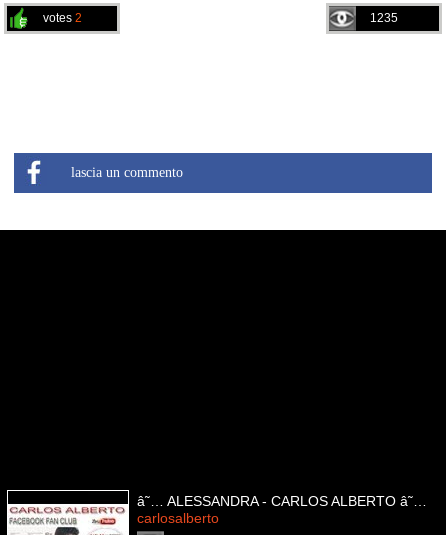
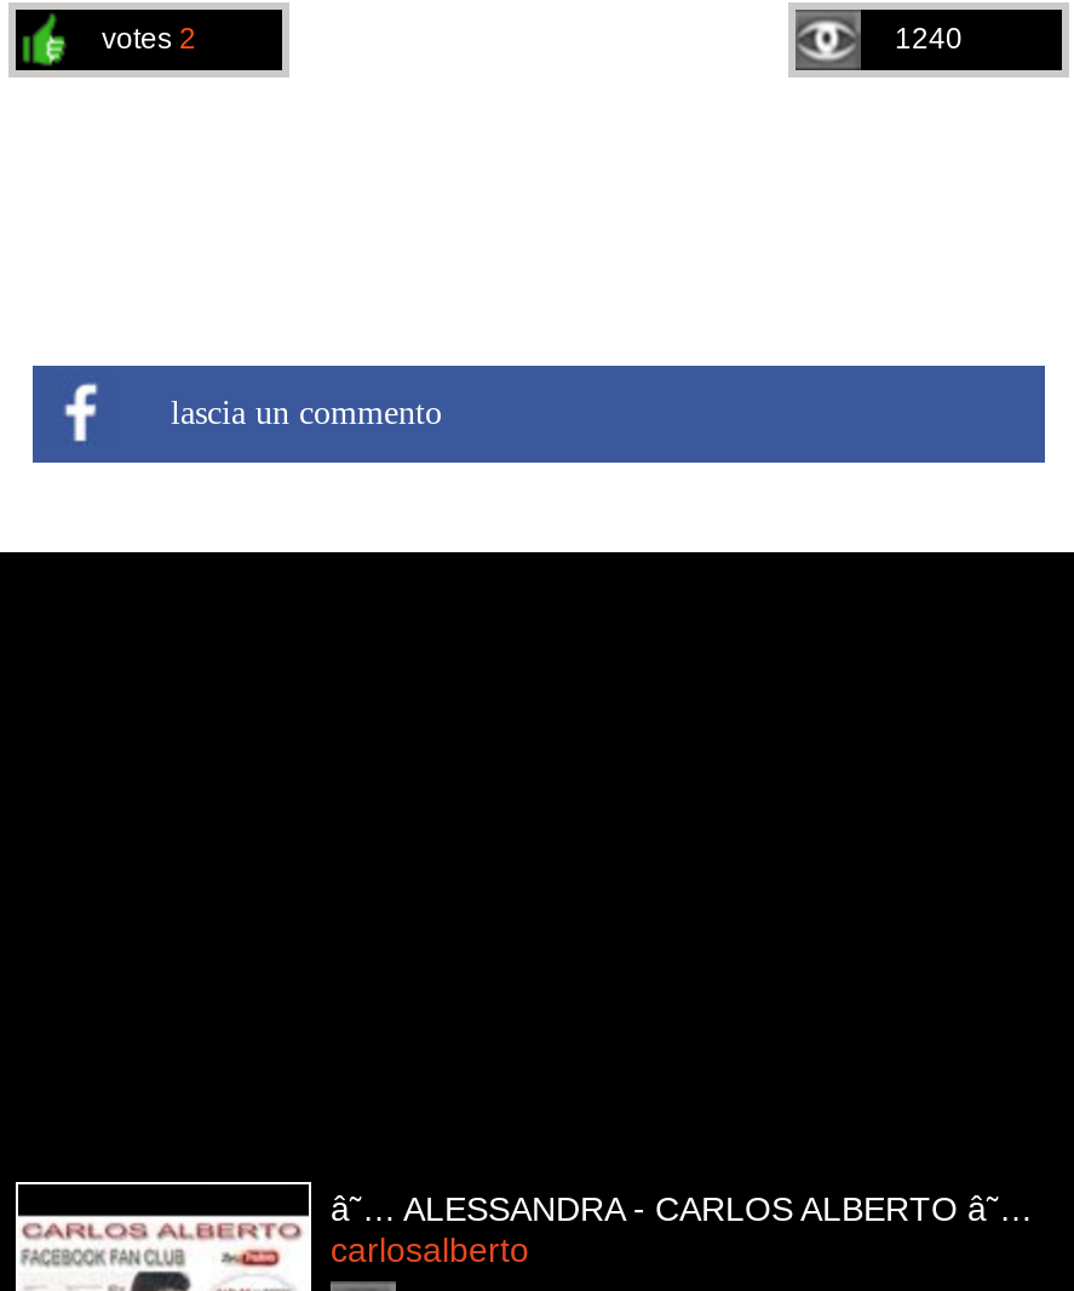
[370,11,398,25] 1235 -> [895,22,963,56] 1240

